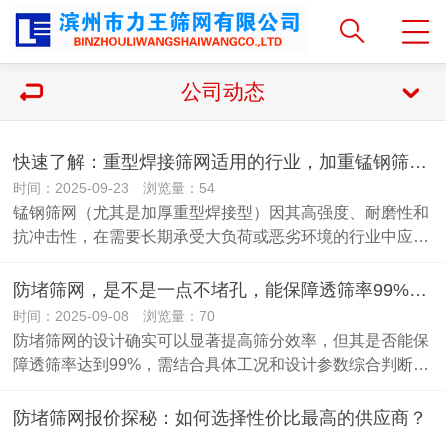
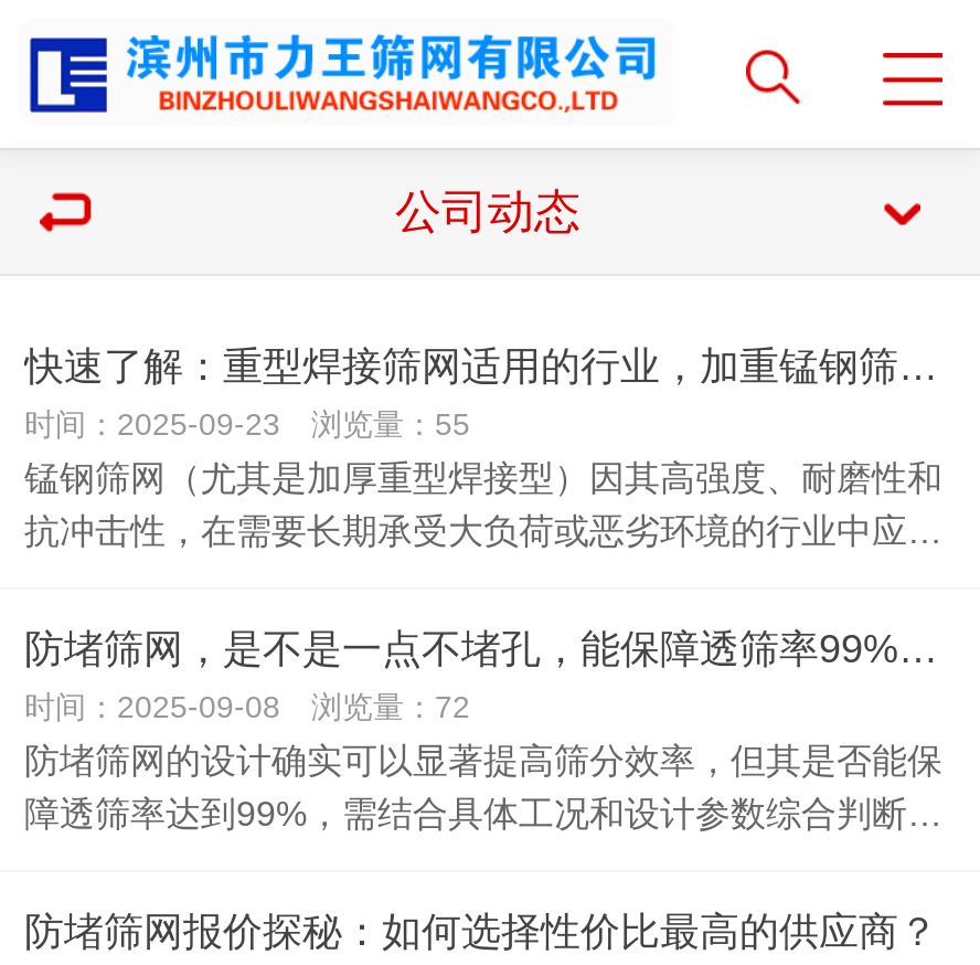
[13,180,215,196] 时间：2025-09-23 浏览量：54 -> [24,406,470,442] 时间：2025-09-23 浏览量：55
[13,308,215,324] 时间：2025-09-08 浏览量：70 -> [24,689,470,724] 时间：2025-09-08 浏览量：72

